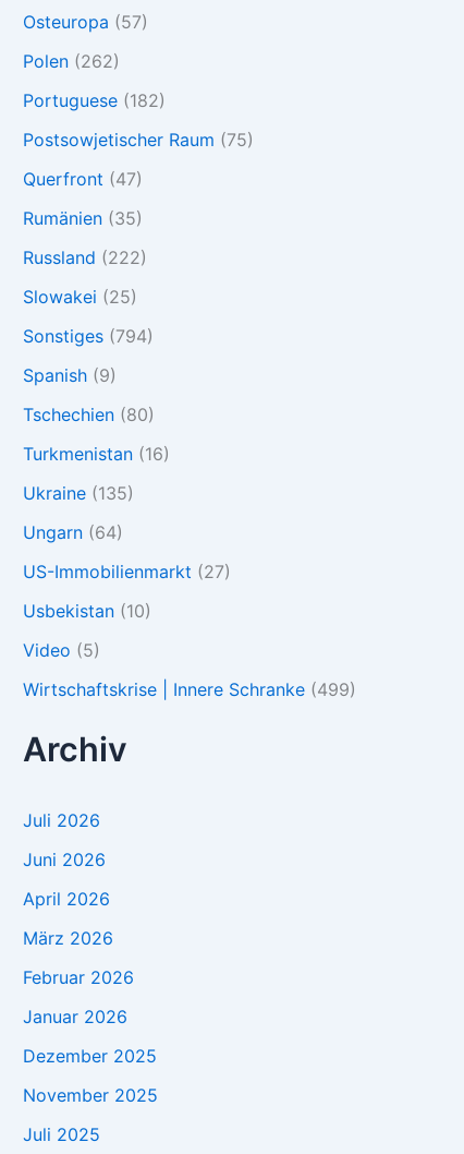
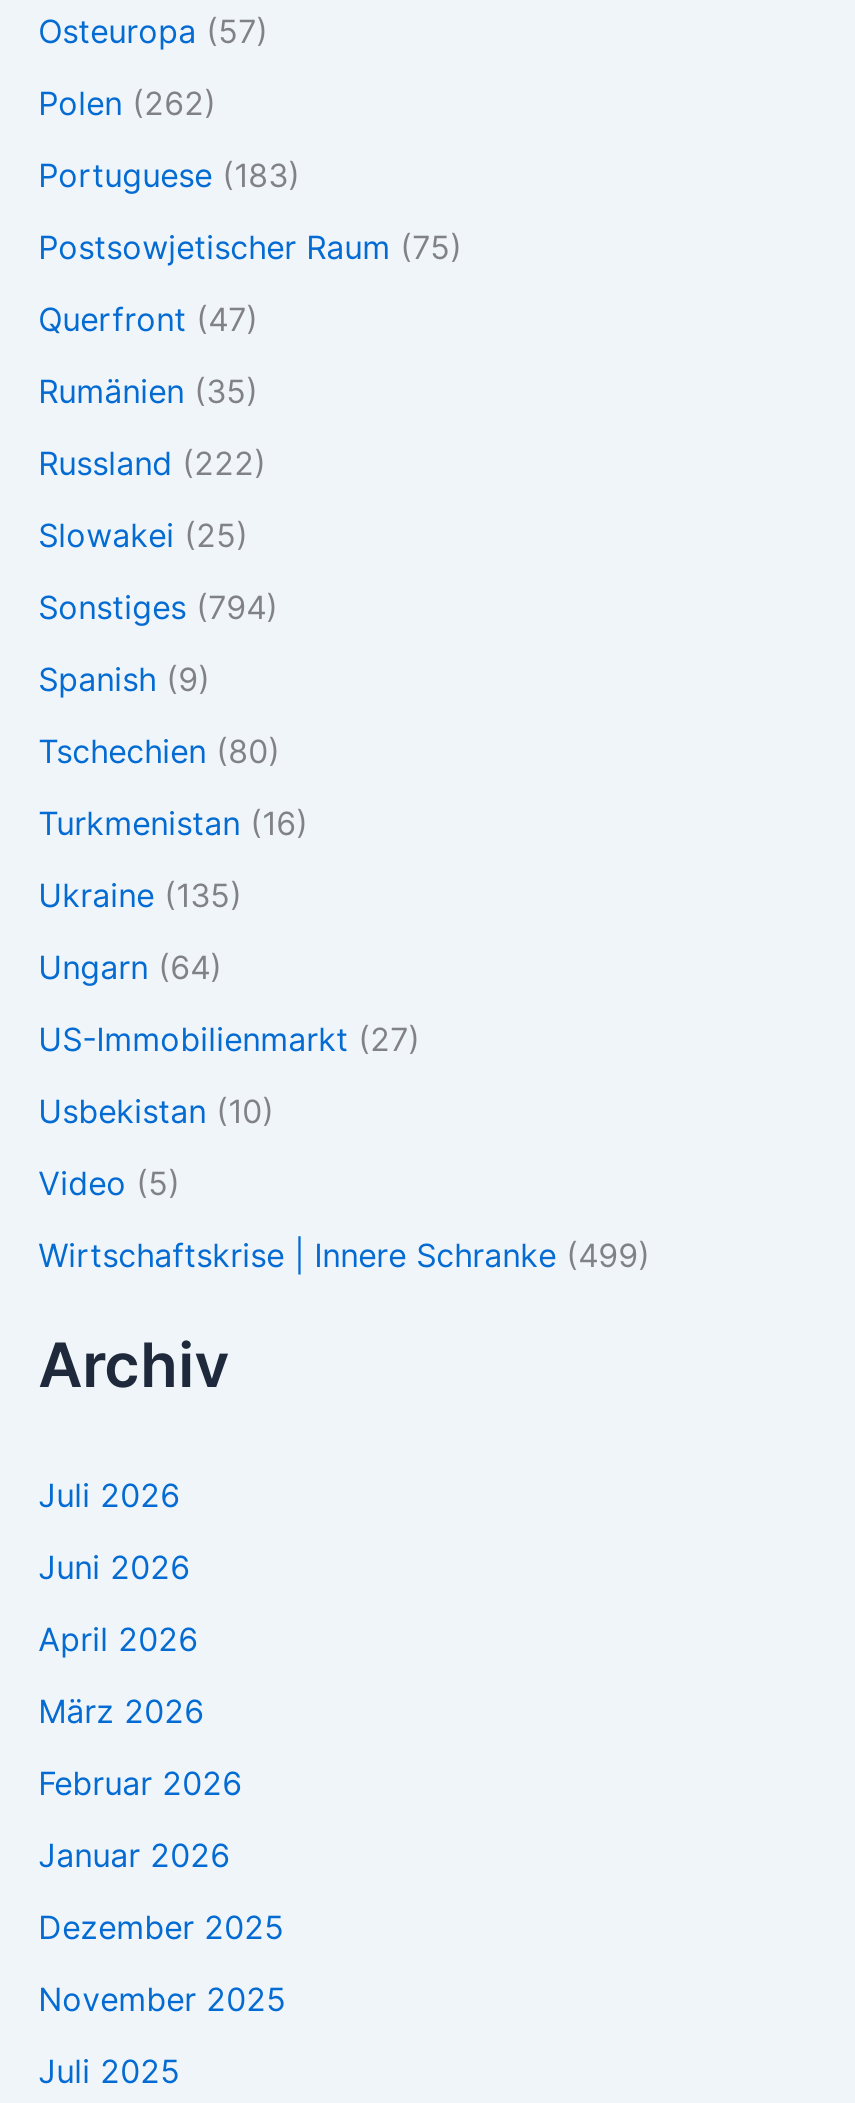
[22,89,165,111] Portuguese (182) -> [38,155,300,195] Portuguese (183)

